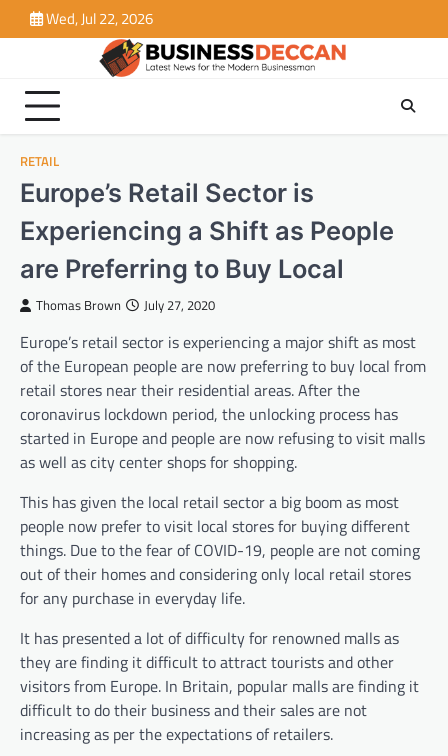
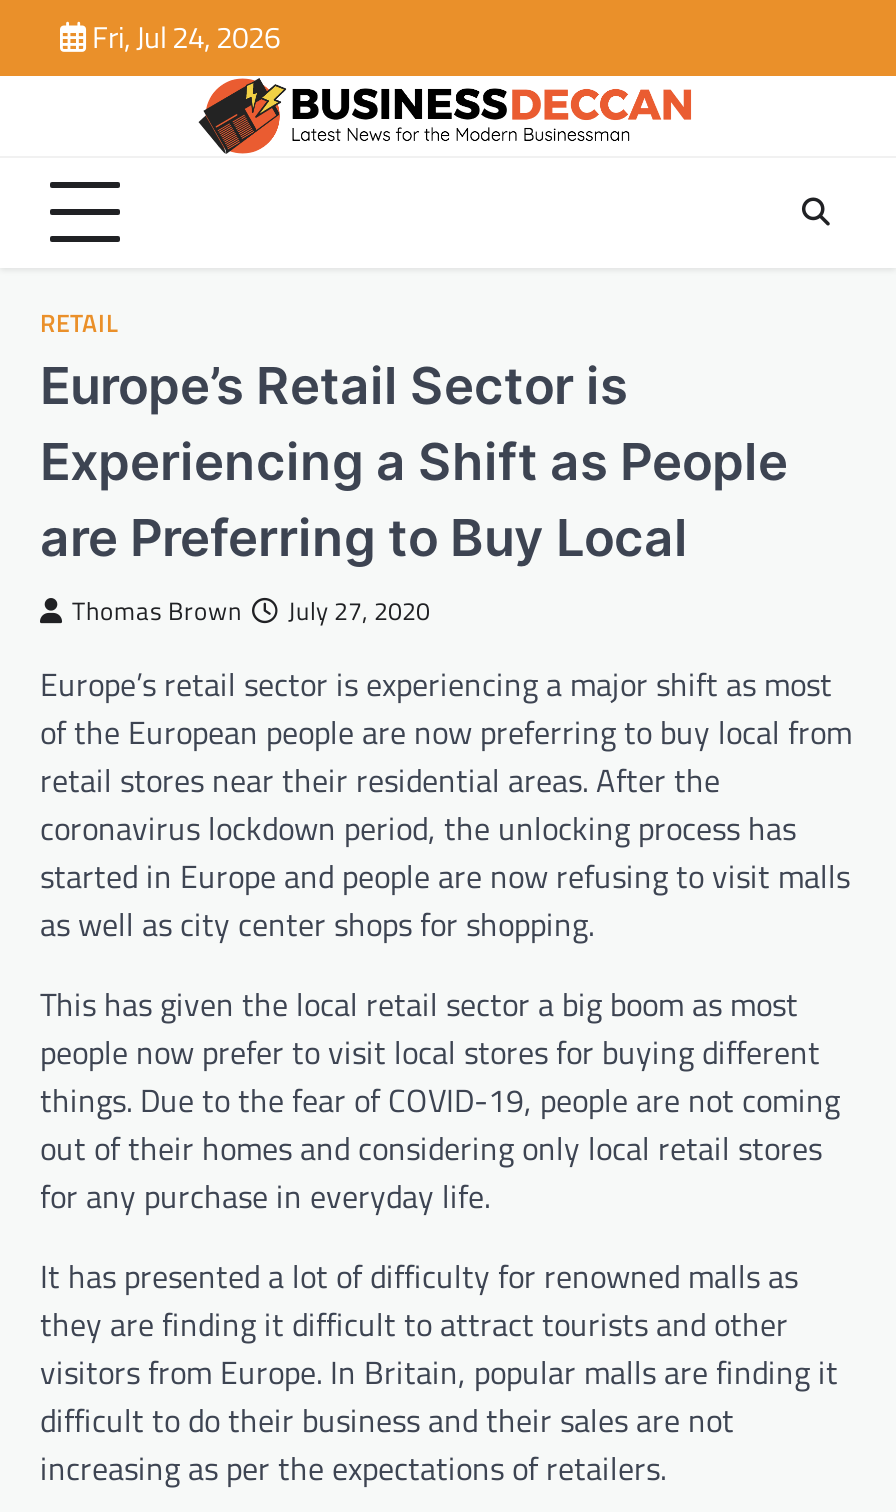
[46,7,153,30] Wed, Jul 22, 2026 -> [92,14,280,60] Fri, Jul 24, 2026

